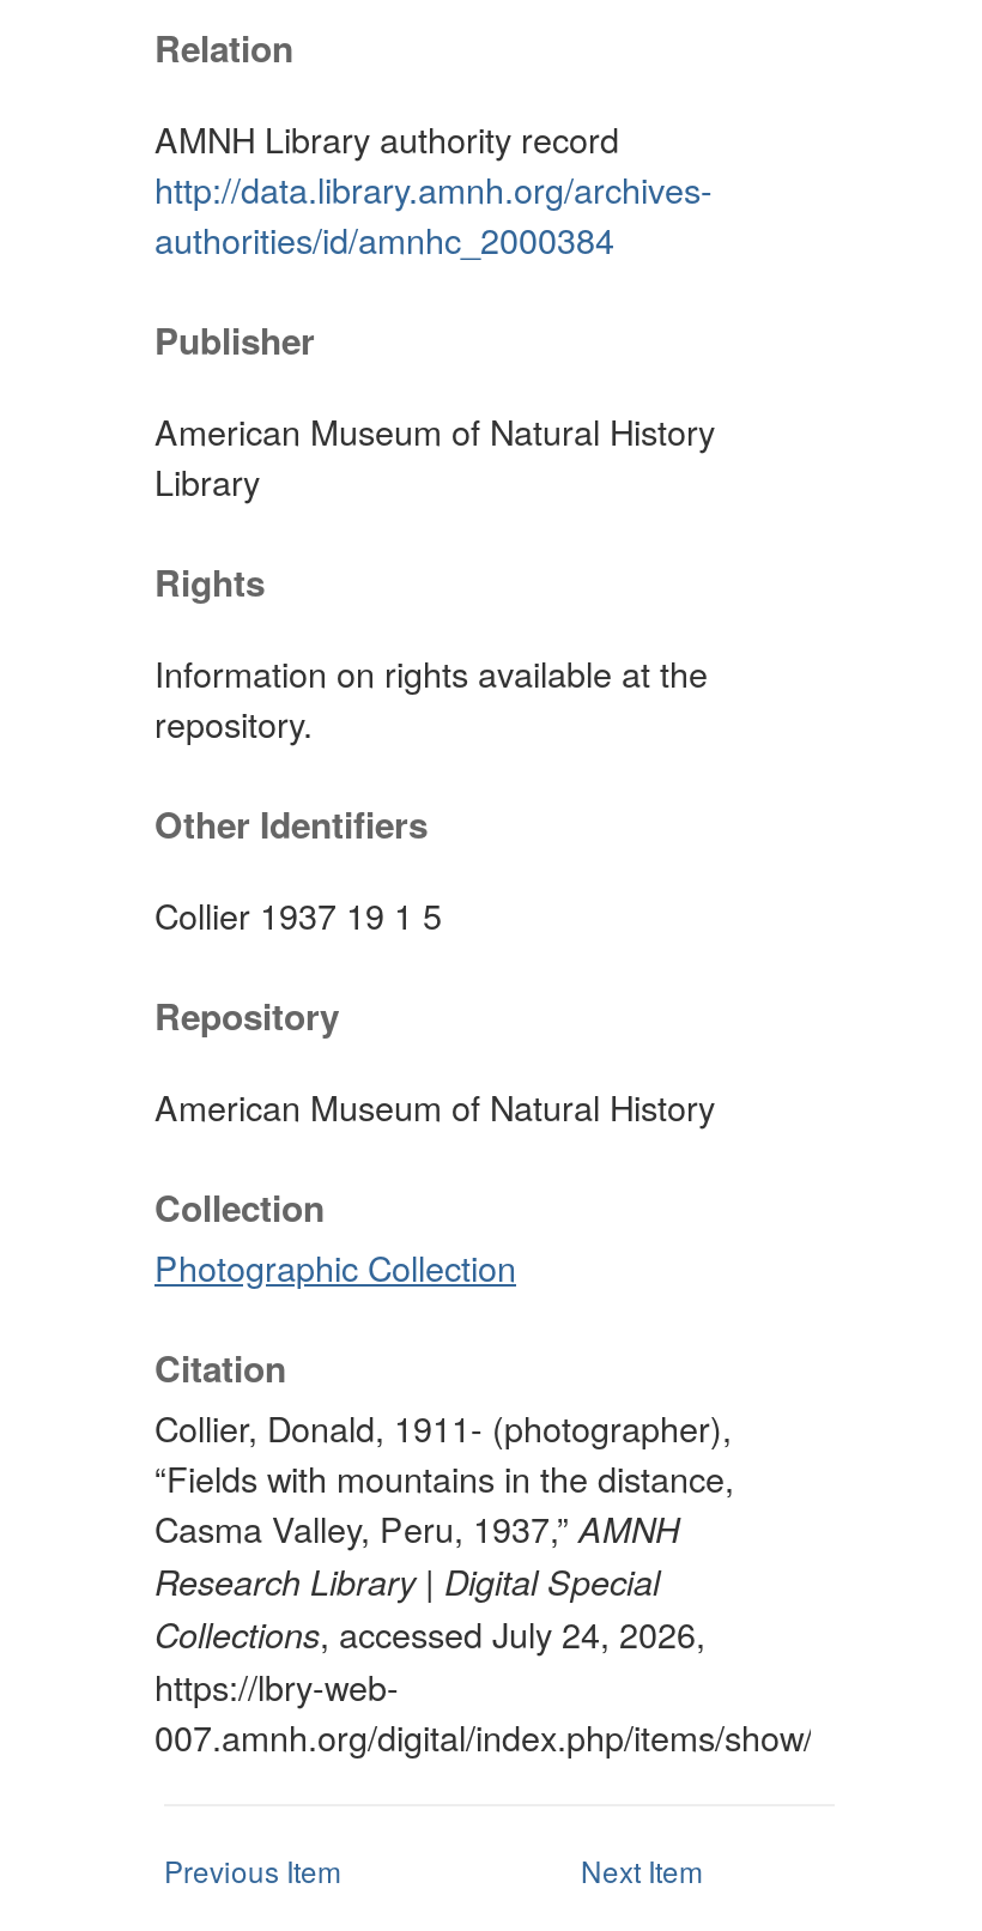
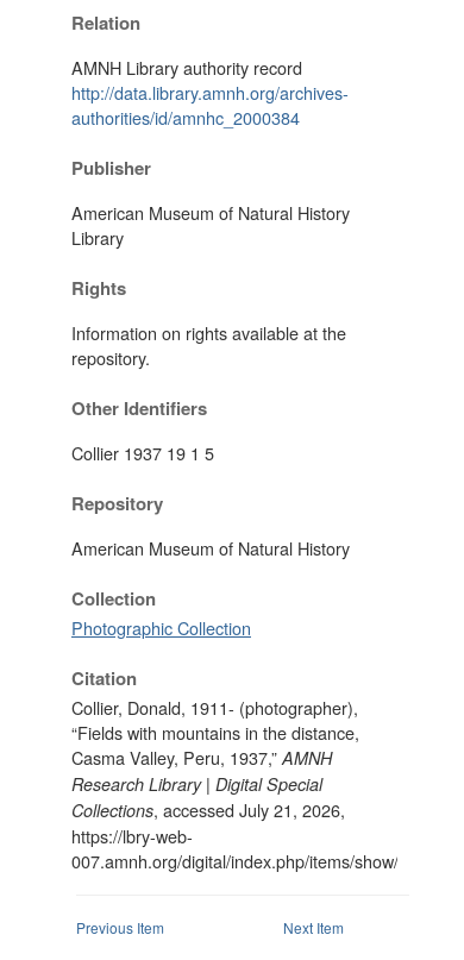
[154,1608,705,1659] Collections, accessed July 24, 2026, -> [71,797,345,822] Collections, accessed July 21, 2026,

